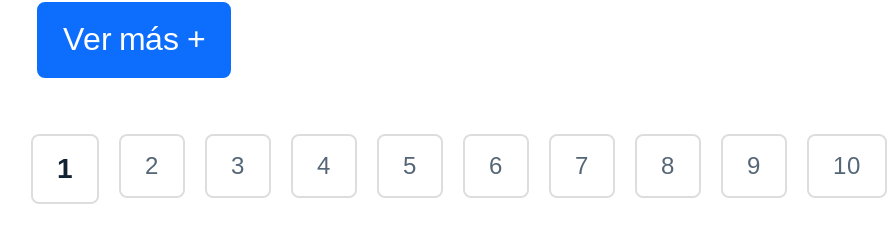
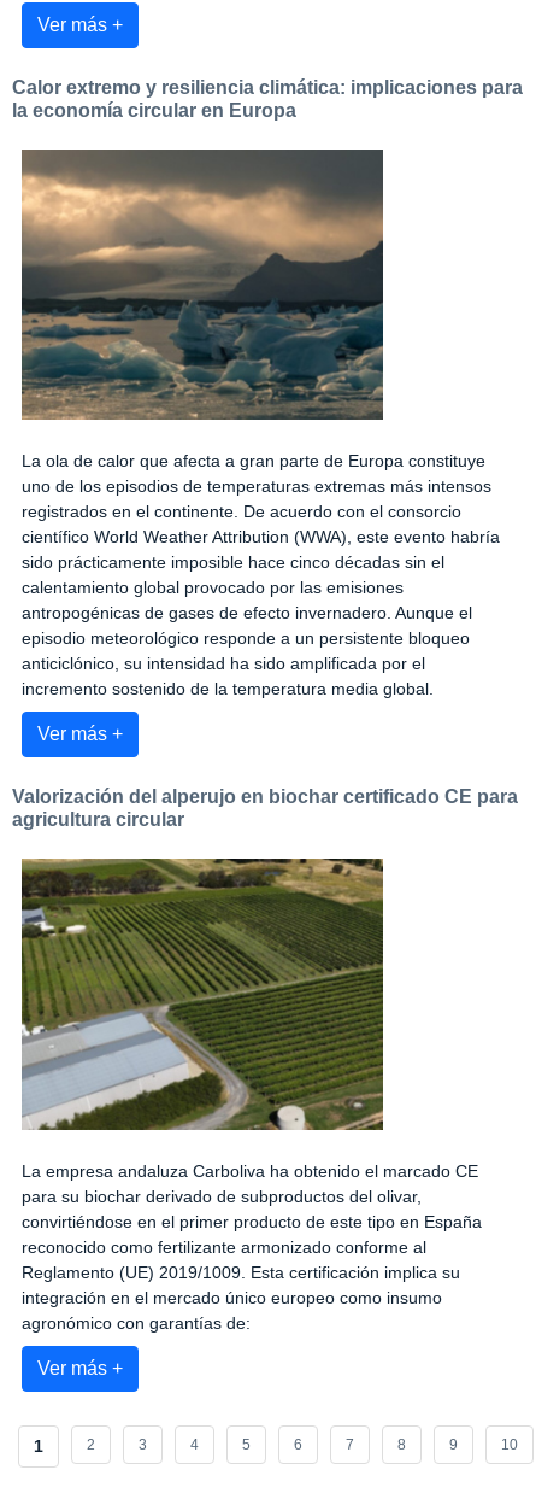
none -> [12,77,523,120] Calor extremo y resiliencia climática: implicaciones para | la economía circular en Europa
none -> [12,148,518,830] [image] | La ola de calor que afecta a gran parte de Europa constituye | uno de los episodios de temperaturas extremas más intensos | registrados en el continente. De acuerdo con el consorcio | científico World Weather Attribution (WWA), este evento habría | sido prácticamente imposible hace cinco décadas sin el | calentamiento global provocado por las emisiones | antropogénicas de gases de efecto invernadero. Aunque el | episodio meteorológico responde a un persistente bloqueo | anticiclónico, su intensidad ha sido amplificada por el | incremento sostenido de la temperatura media global. | Ver más + | Valorización del alperujo en biochar certificado CE para | agricultura circular
none -> [20,857,482,1378] [image] | La empresa andaluza Carboliva ha obtenido el marcado CE | para su biochar derivado de subproductos del olivar, | convirtiéndose en el primer producto de este tipo en España | reconocido como fertilizante armonizado conforme al | Reglamento (UE) 2019/1009. Esta certificación implica su | integración en el mercado único europeo como insumo | agronómico con garantías de: | Ver más +

